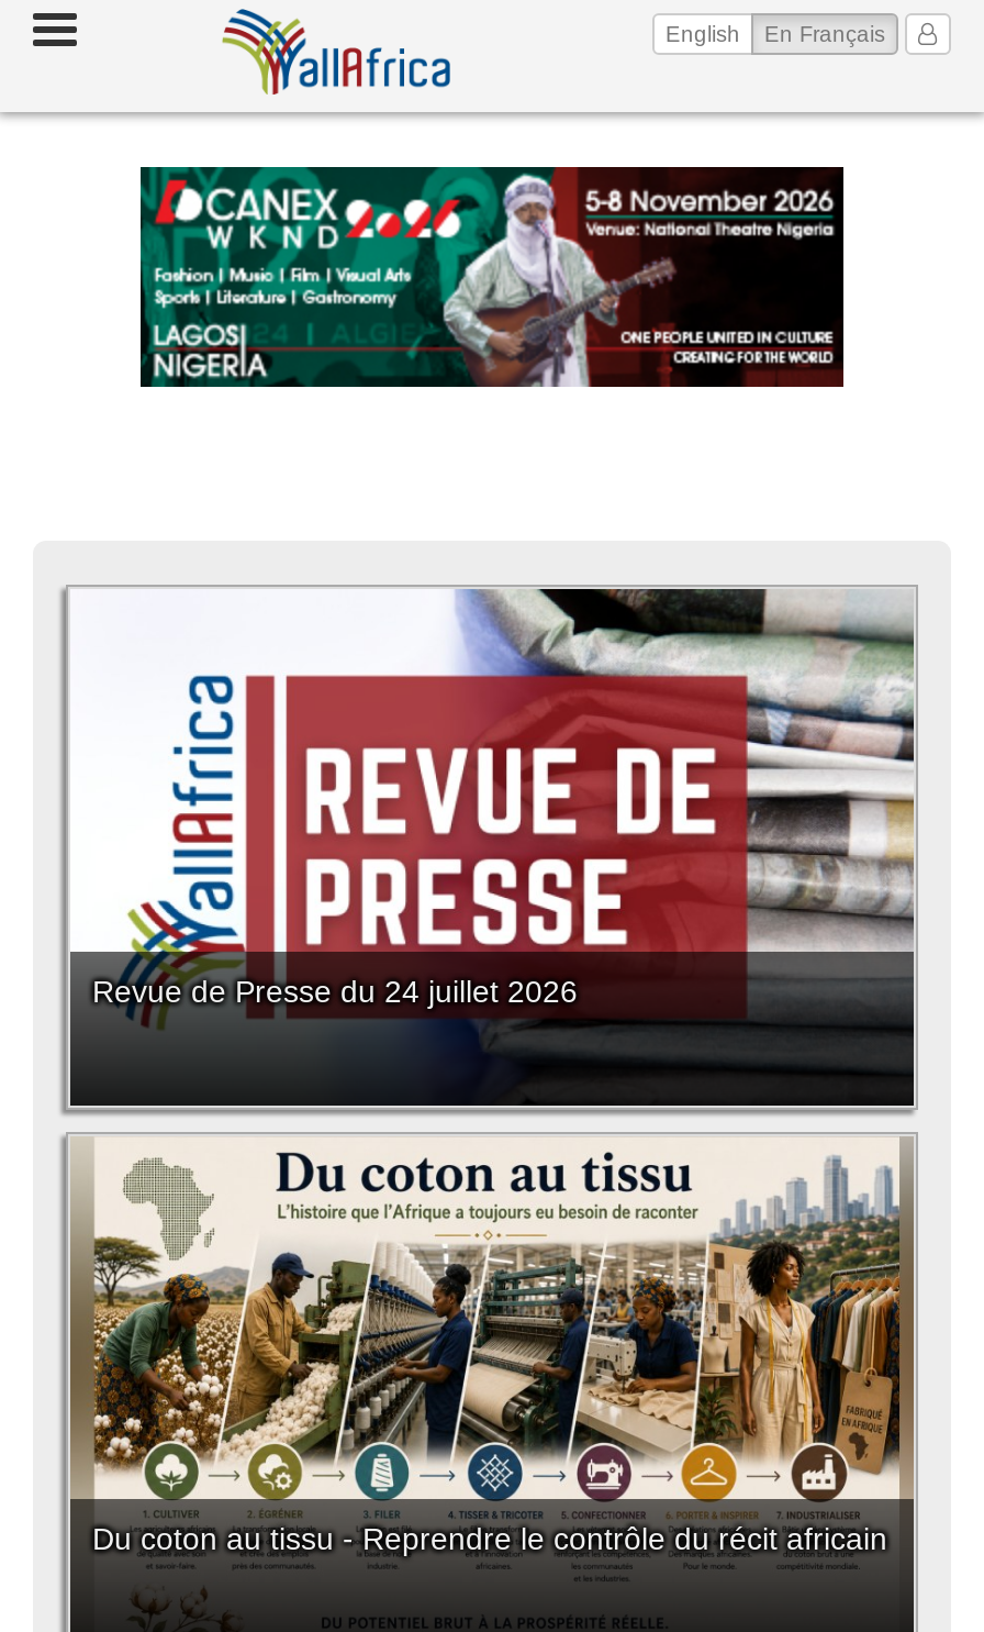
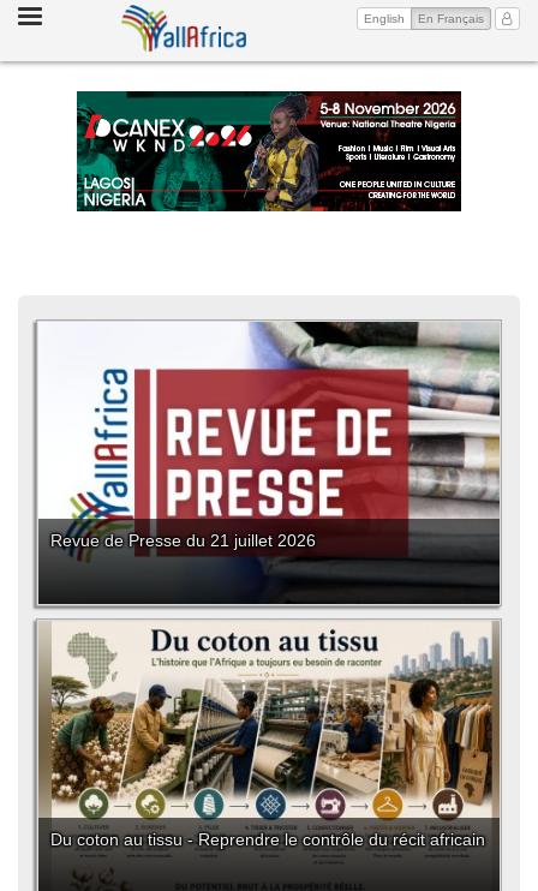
[138,167,843,387] [image] -> [76,91,461,213] [image]
[92,973,578,1008] Revue de Presse du 24 juillet 2026 -> [50,531,316,550] Revue de Presse du 21 juillet 2026

